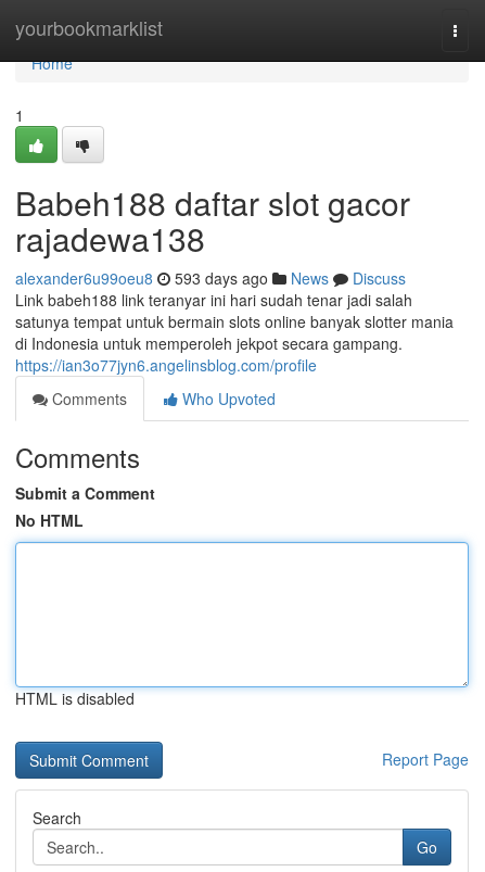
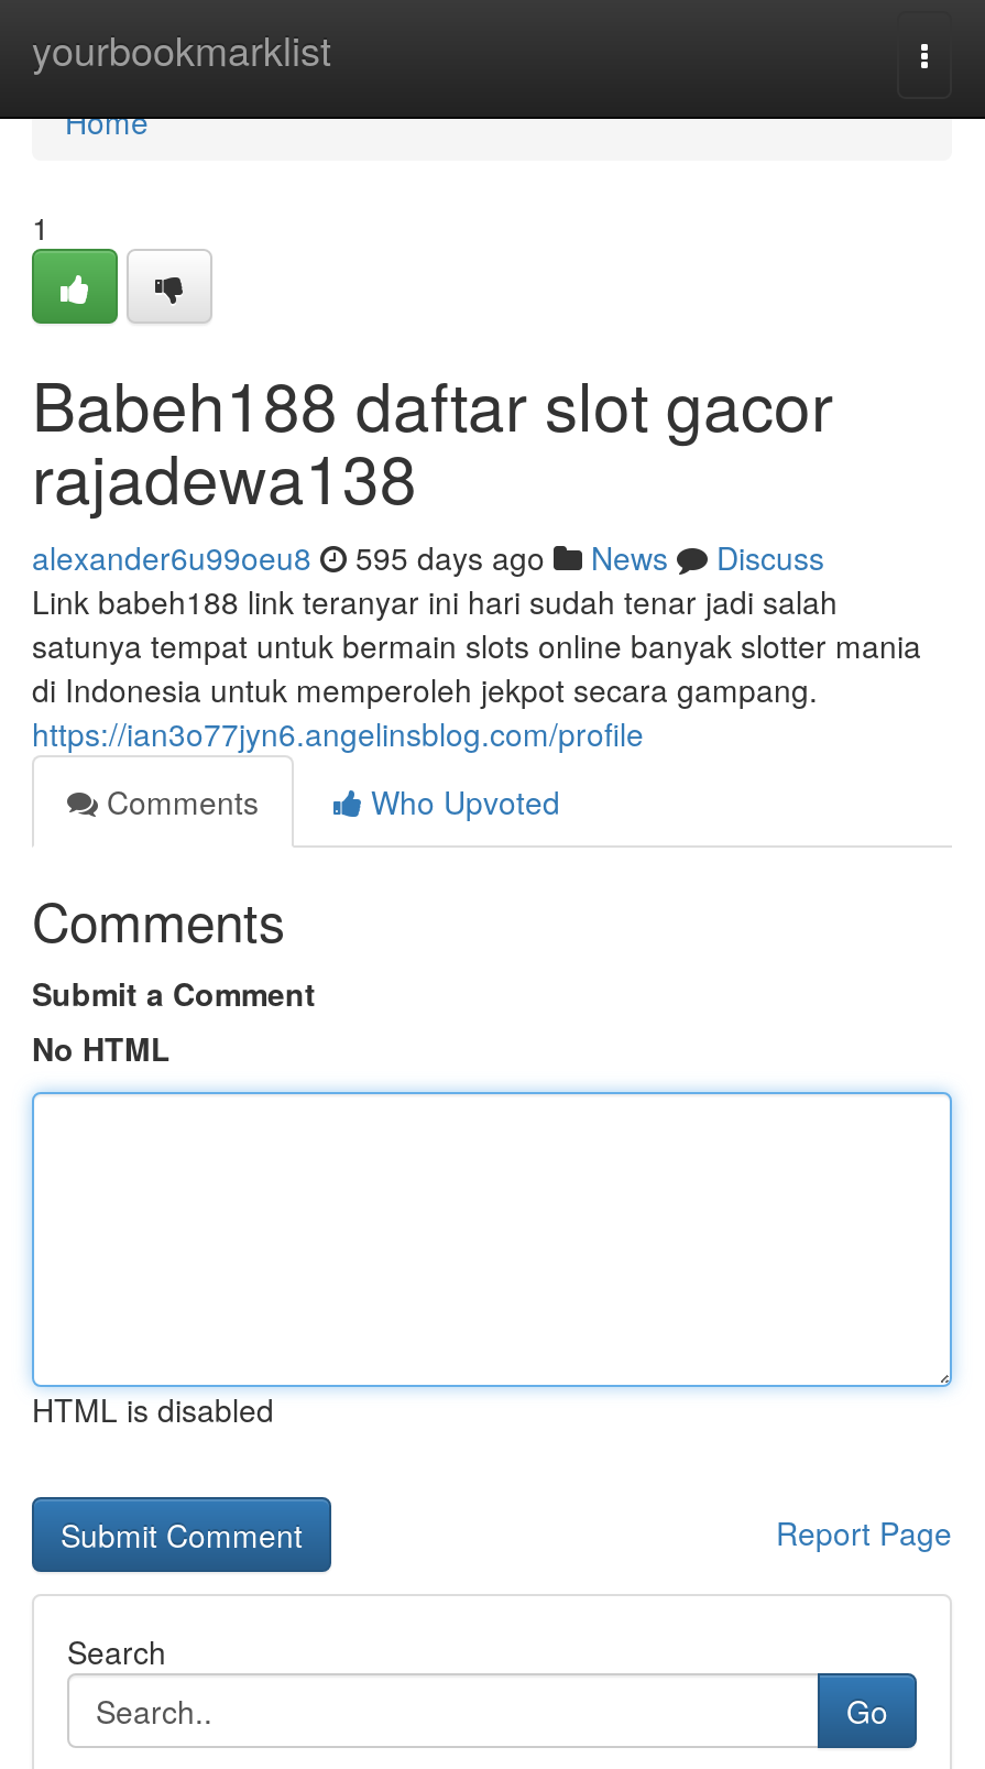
[15,267,406,289] alexander6u99oeu8 593 days ago News Discuss -> [32,535,824,579] alexander6u99oeu8 595 days ago News Discuss

